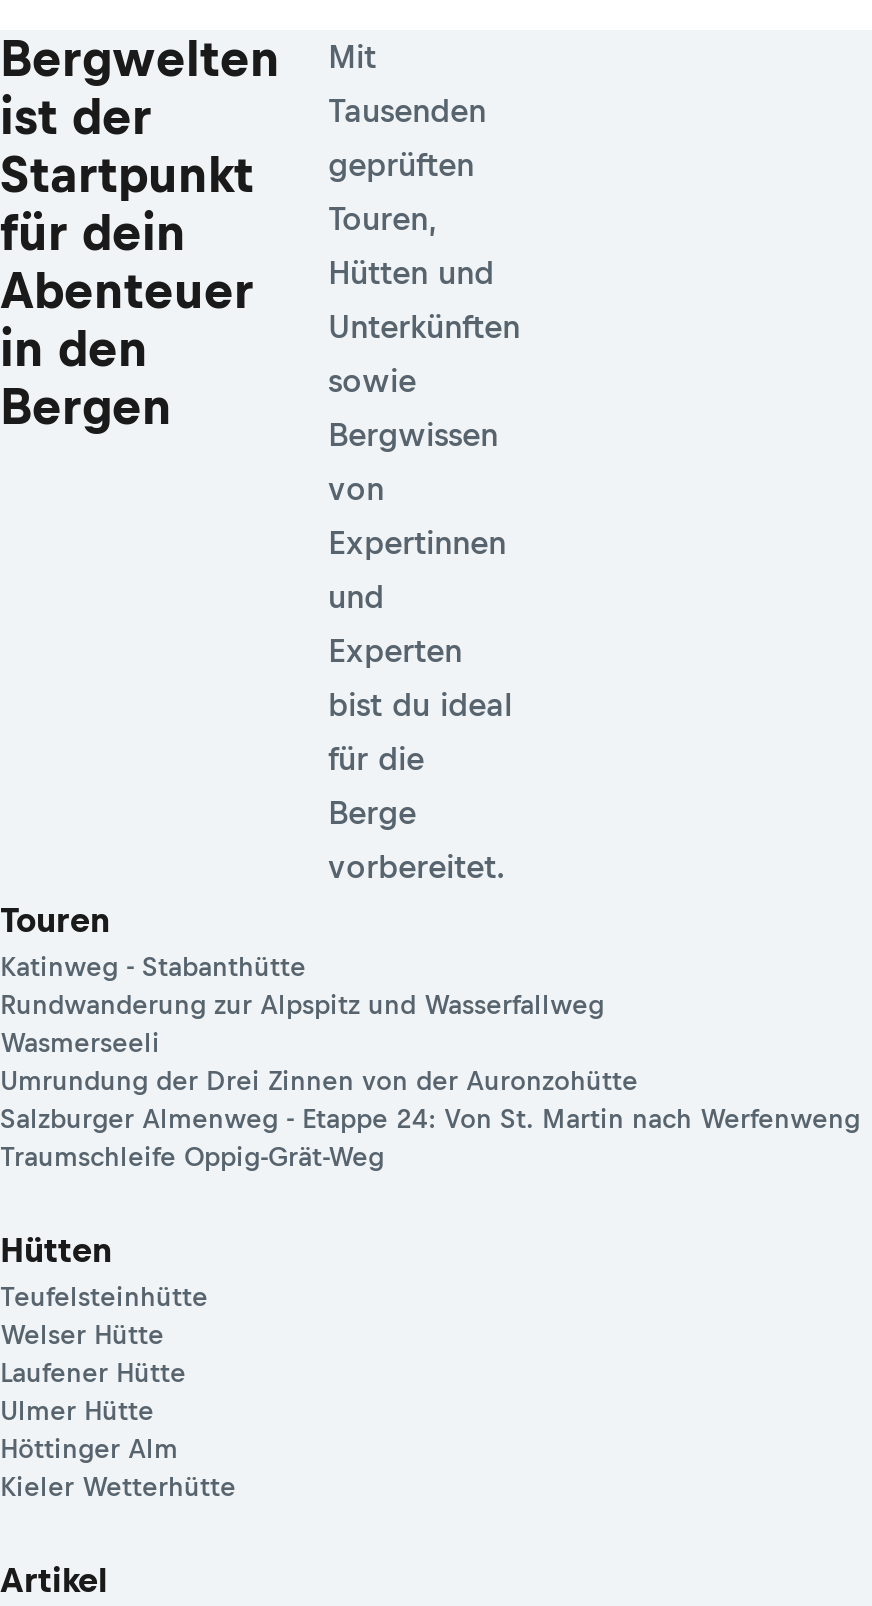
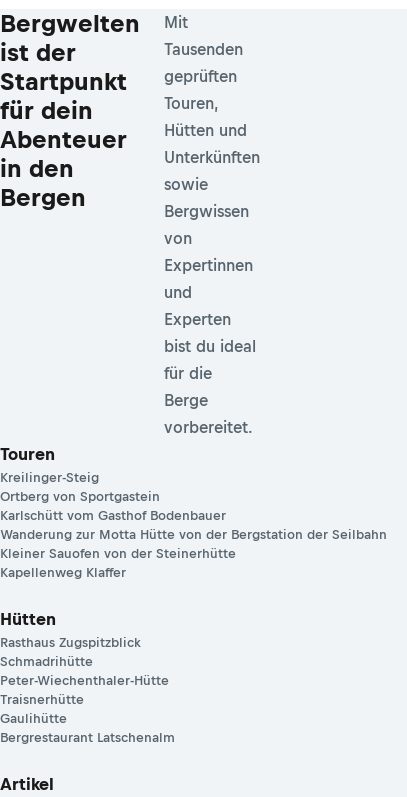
[0,952,860,1172] Katinweg - Stabanthütte | Rundwanderung zur Alpspitz und Wasserfallweg | Wasmerseeli | Umrundung der Drei Zinnen von der Auronzohütte | Salzburger Almenweg - Etappe 24: Von St. Martin nach Werfenweng | Traumschleife Oppig-Grät-Weg -> [0,470,387,580] Kreilinger-Steig | Ortberg von Sportgastein | Karlschütt vom Gasthof Bodenbauer | Wanderung zur Motta Hütte von der Bergstation der Seilbahn | Kleiner Sauofen von der Steinerhütte | Kapellenweg Klaffer
[0,1282,236,1502] Teufelsteinhütte | Welser Hütte | Laufener Hütte | Ulmer Hütte | Höttinger Alm | Kieler Wetterhütte -> [0,635,175,745] Rasthaus Zugspitzblick | Schmadrihütte | Peter-Wiechenthaler-Hütte | Traisnerhütte | Gaulihütte | Bergrestaurant Latschenalm

